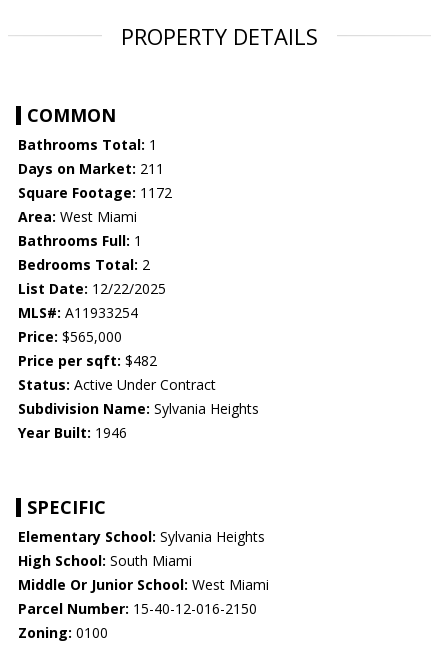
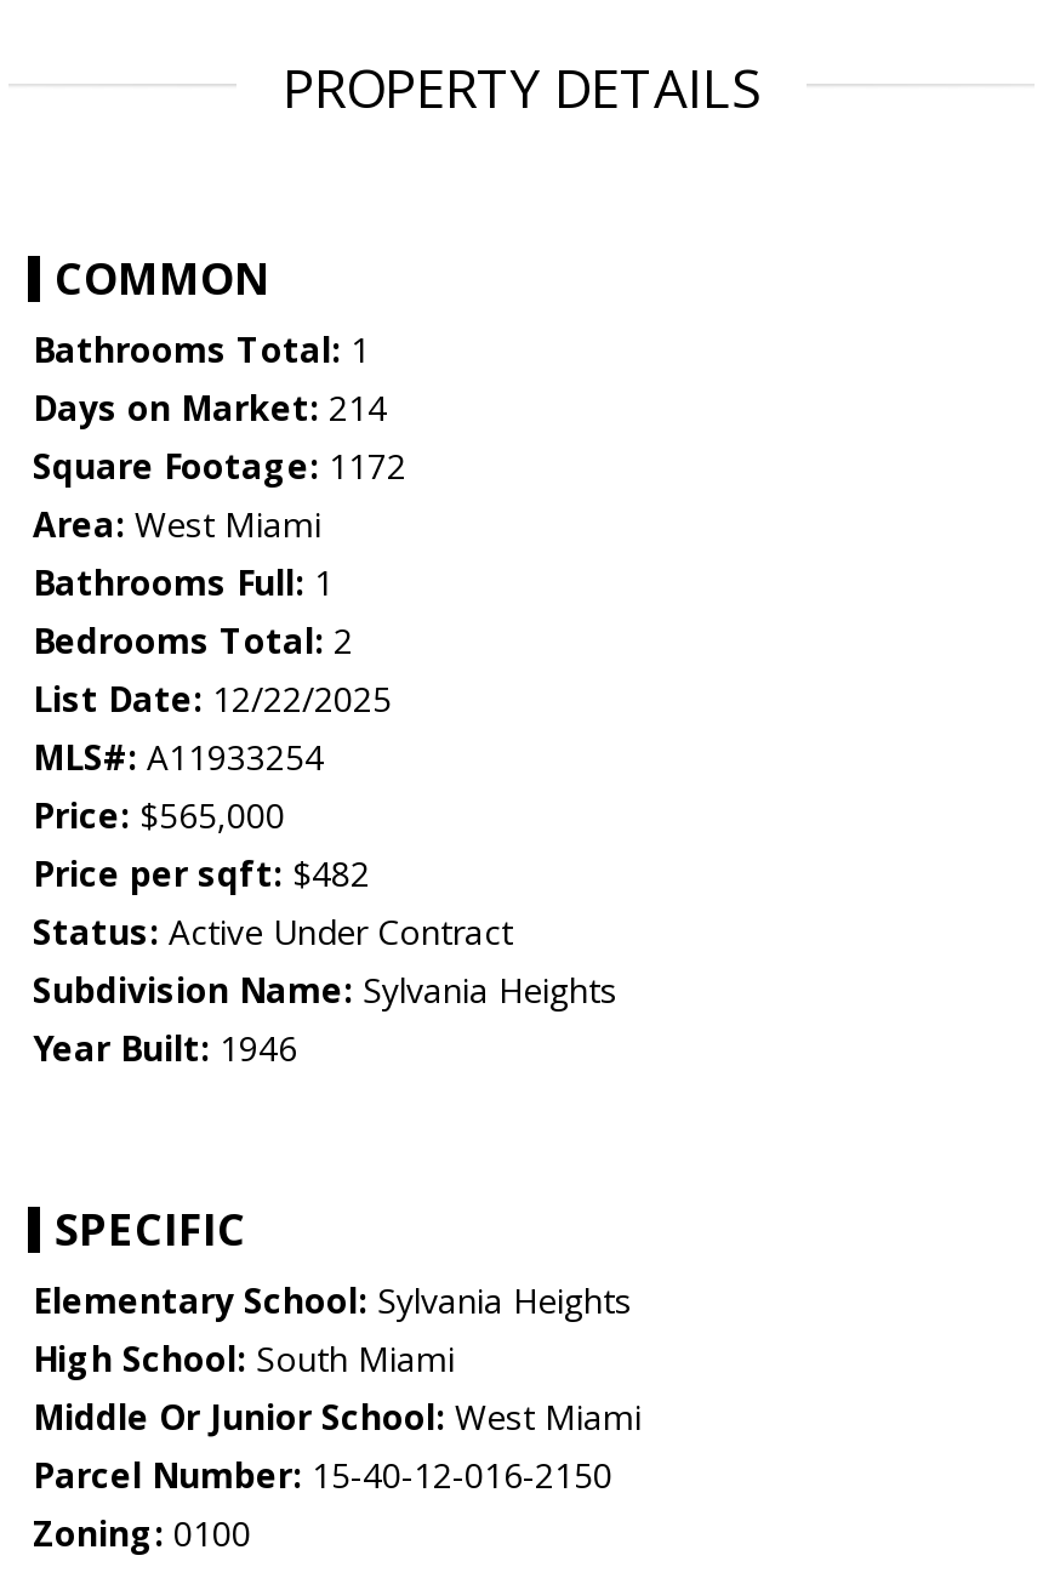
[18,159,164,178] Days on Market: 211 -> [33,385,387,431] Days on Market: 214

